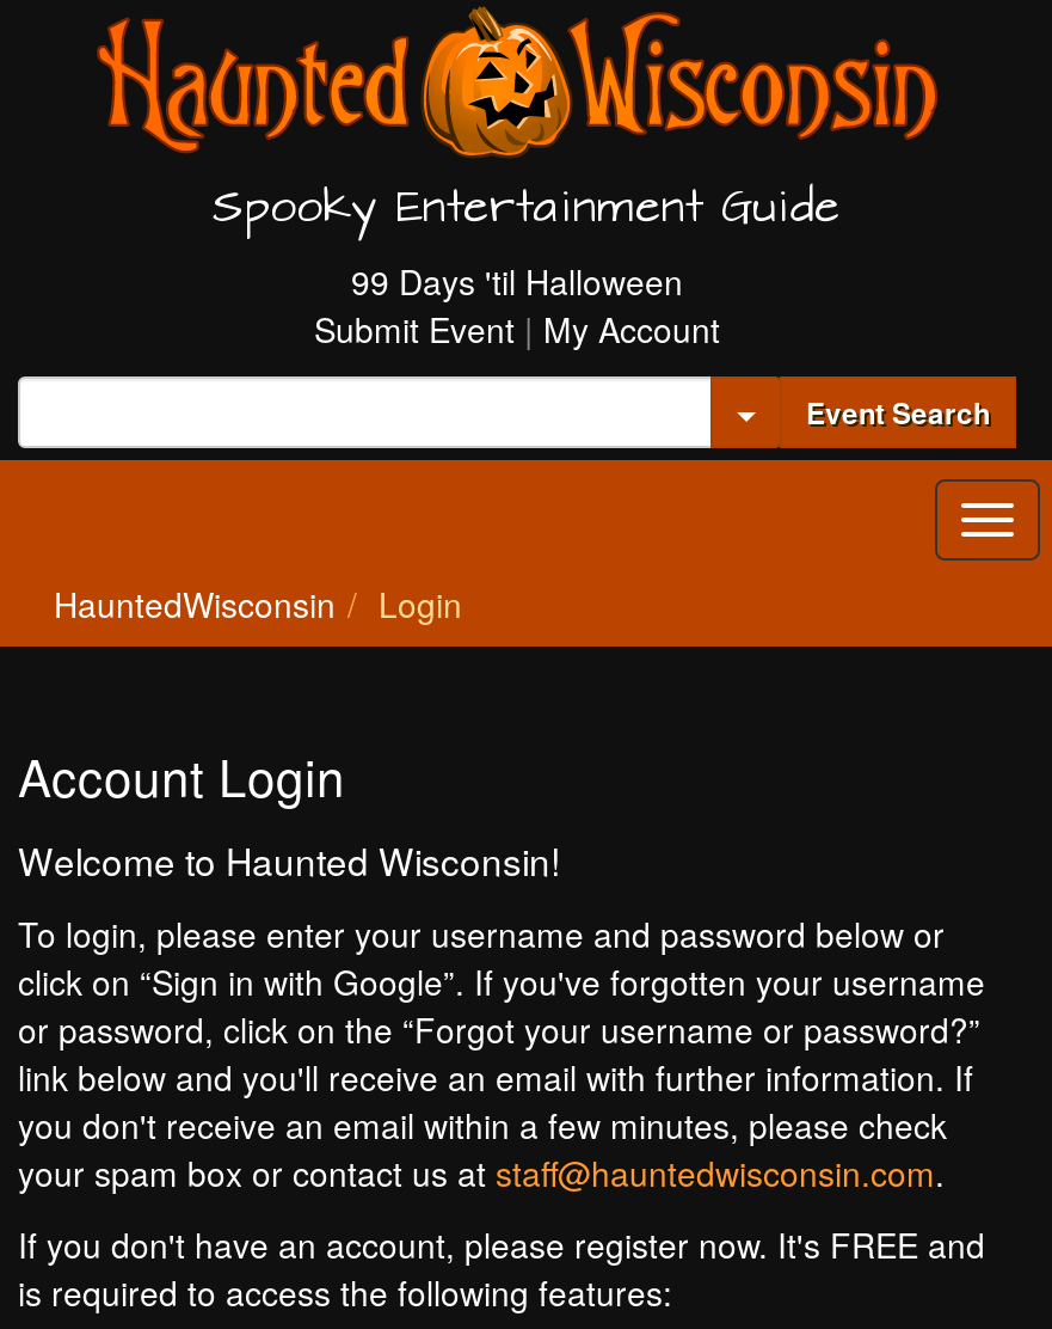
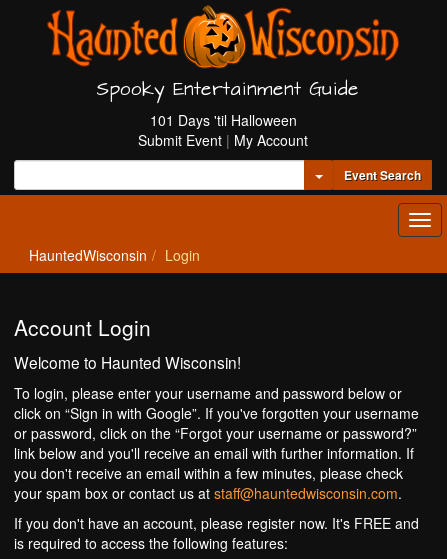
[351,257,683,305] 99 Days 'til Halloween -> [149,110,296,130] 101 Days 'til Halloween

